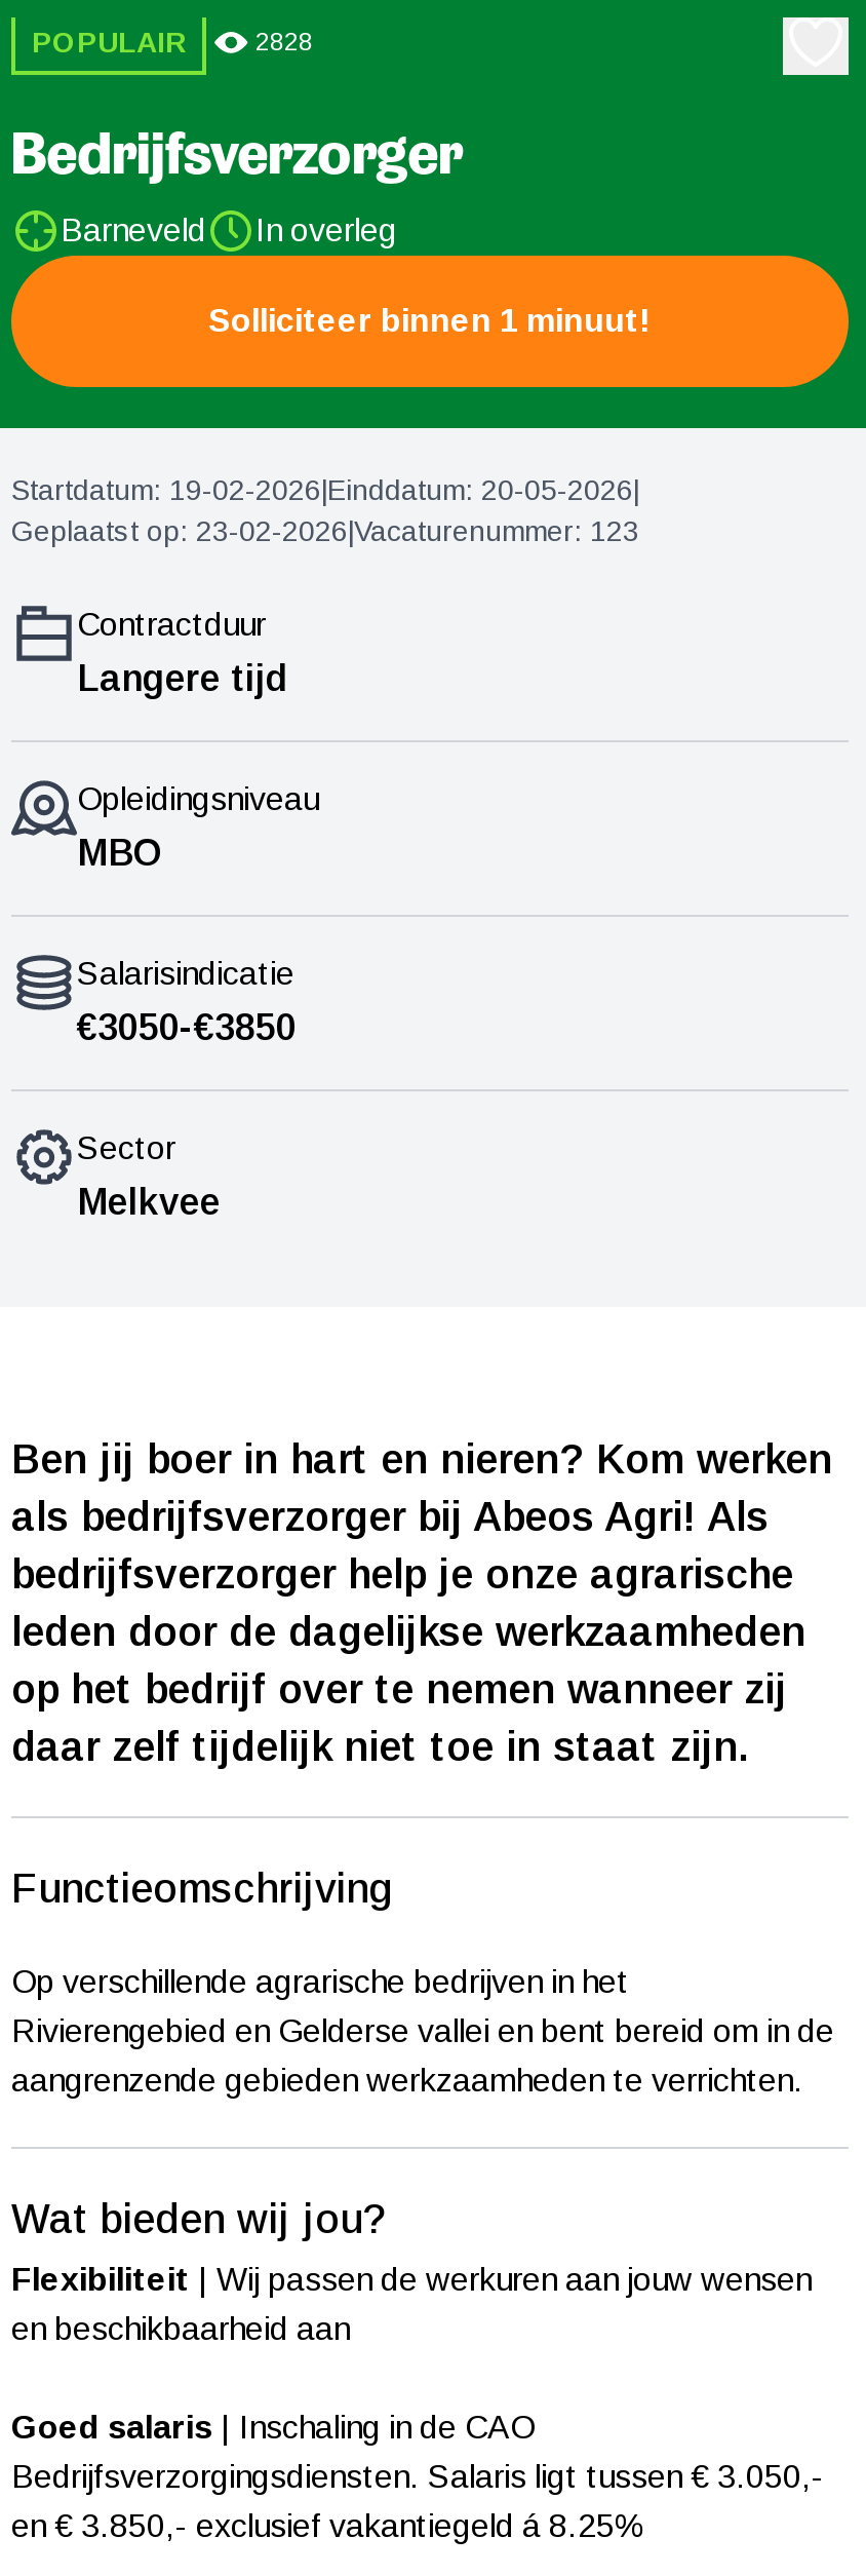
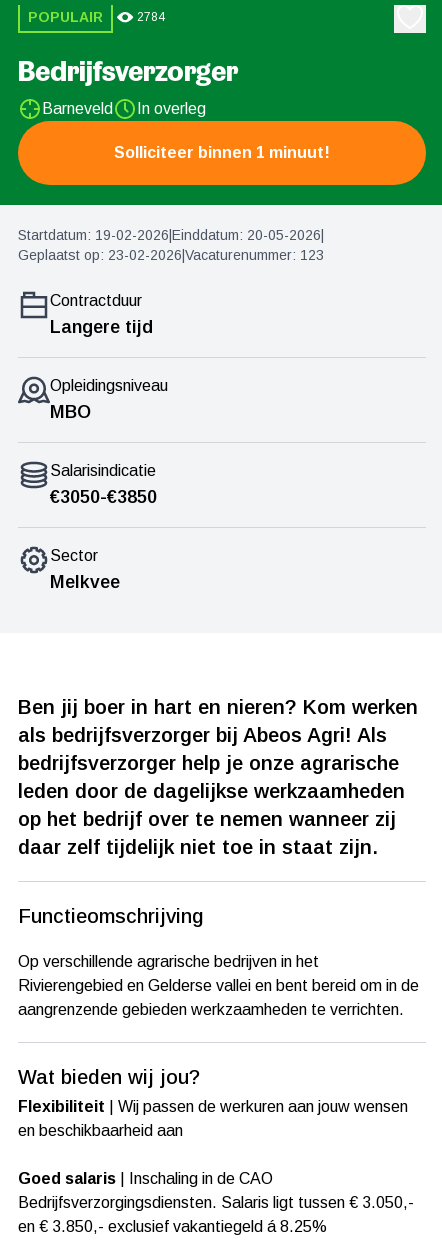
[255,28,313,56] 2828 -> [137,10,165,24] 2784

